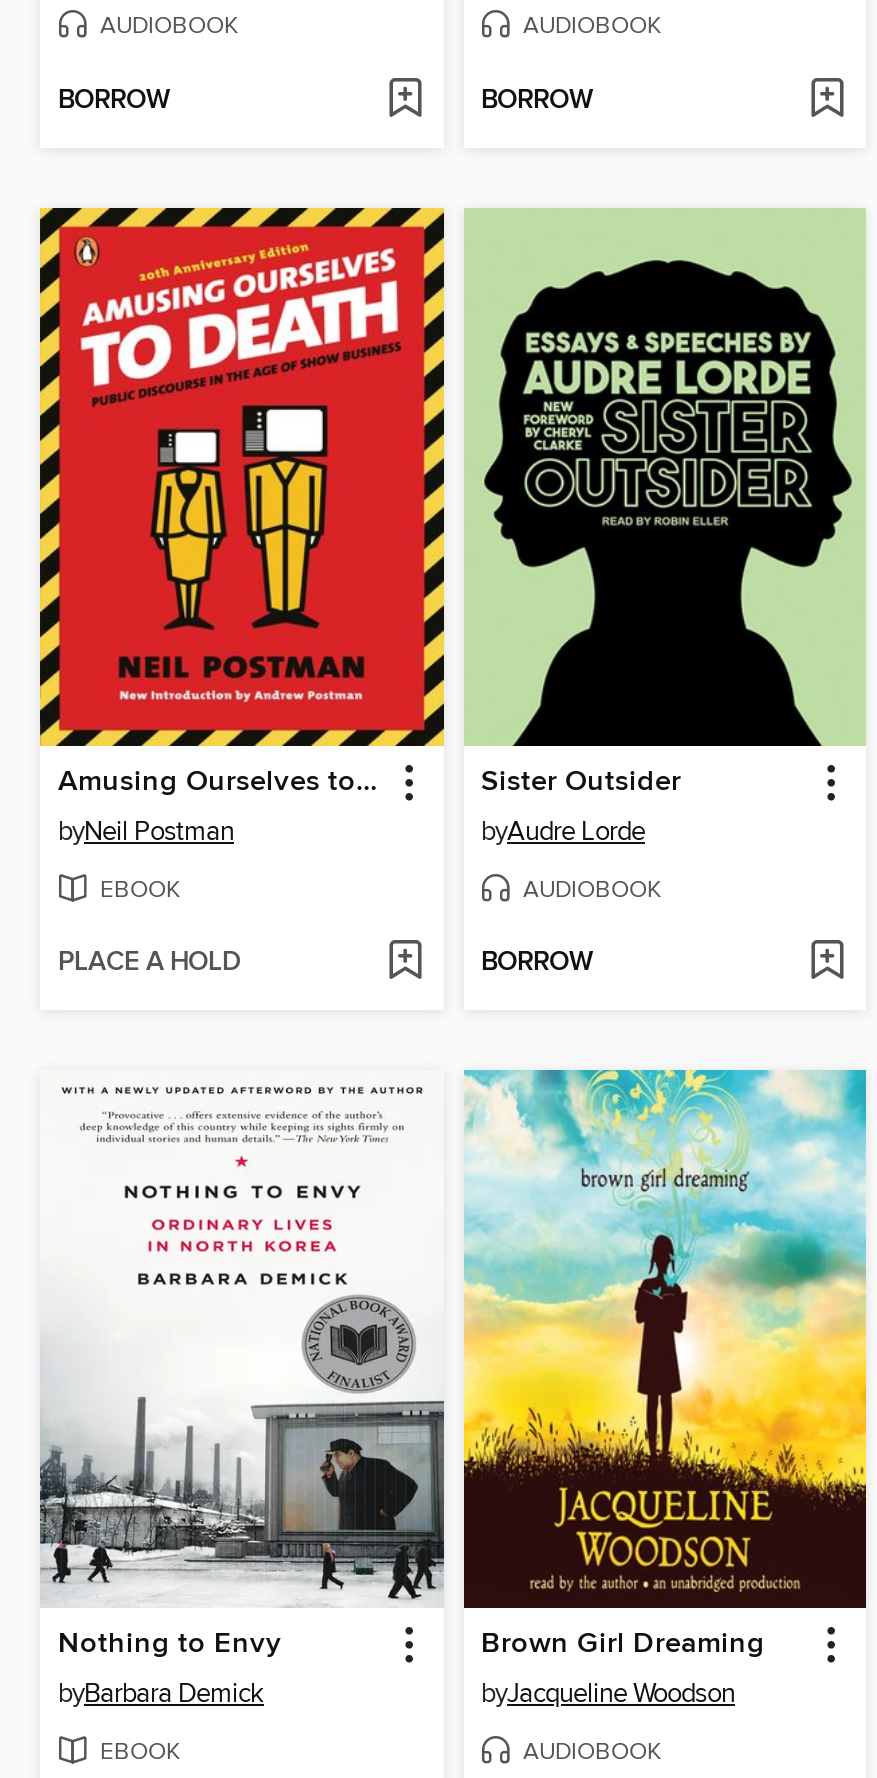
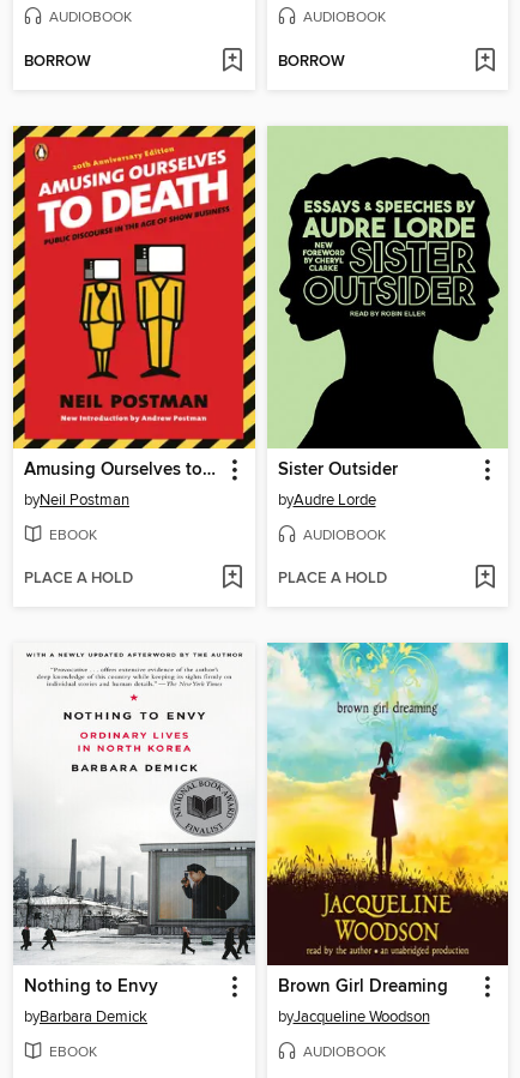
[481,946,593,980] BORROW -> [277,568,386,589] PLACE A HOLD

